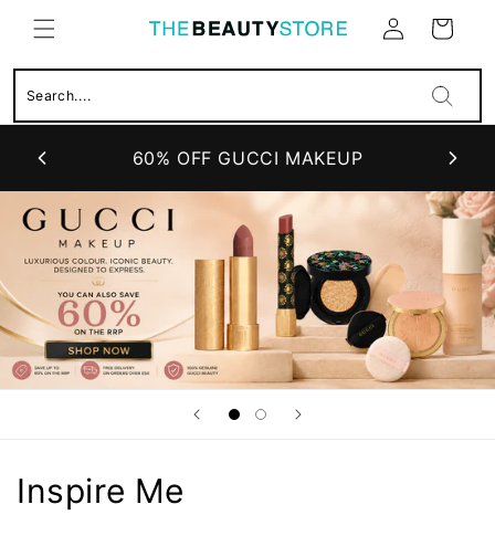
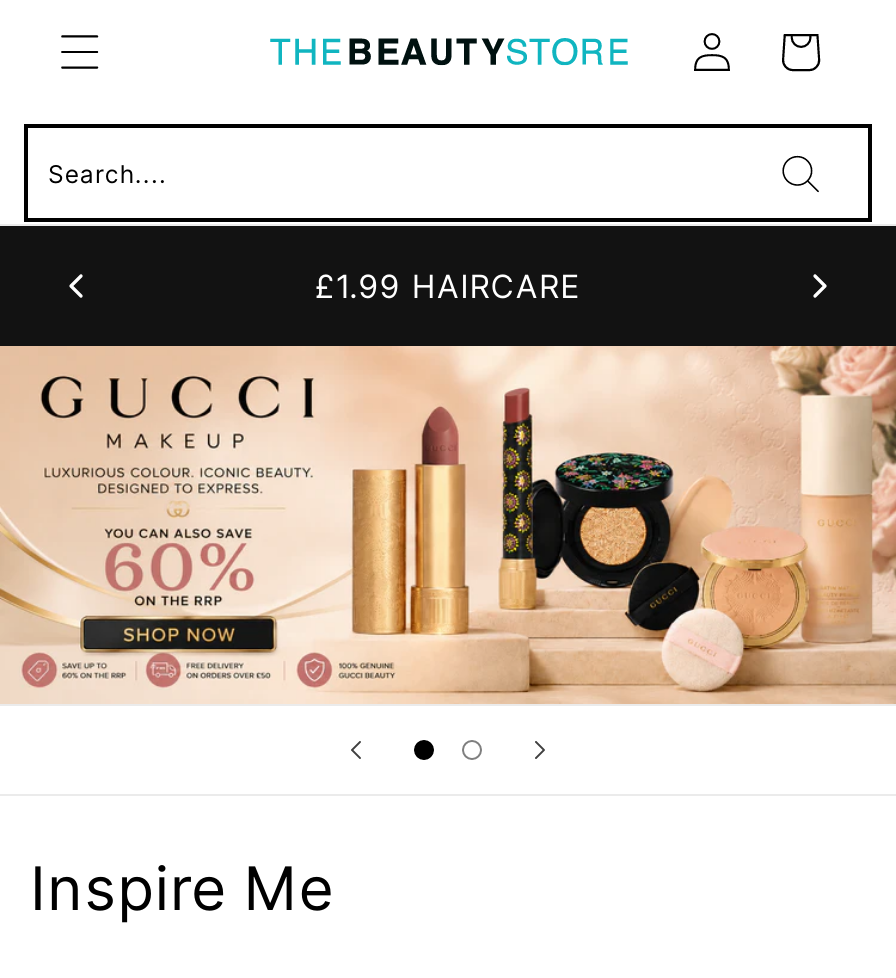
[132,147,363,169] 60% OFF GUCCI MAKEUP -> [315,266,581,306] £1.99 HAIRCARE

